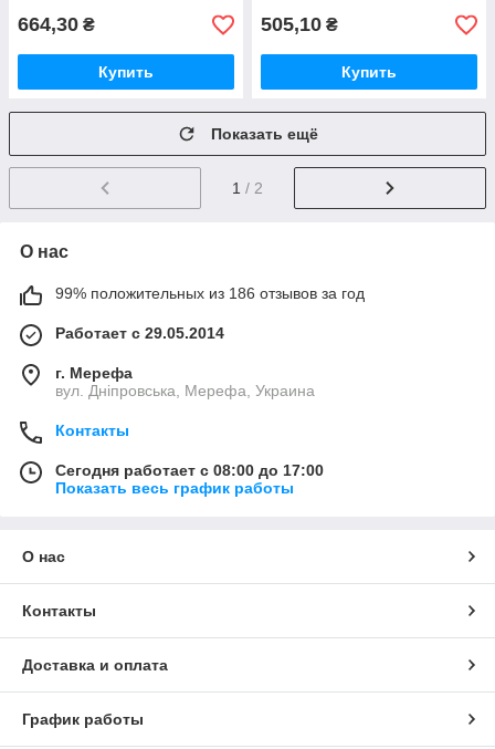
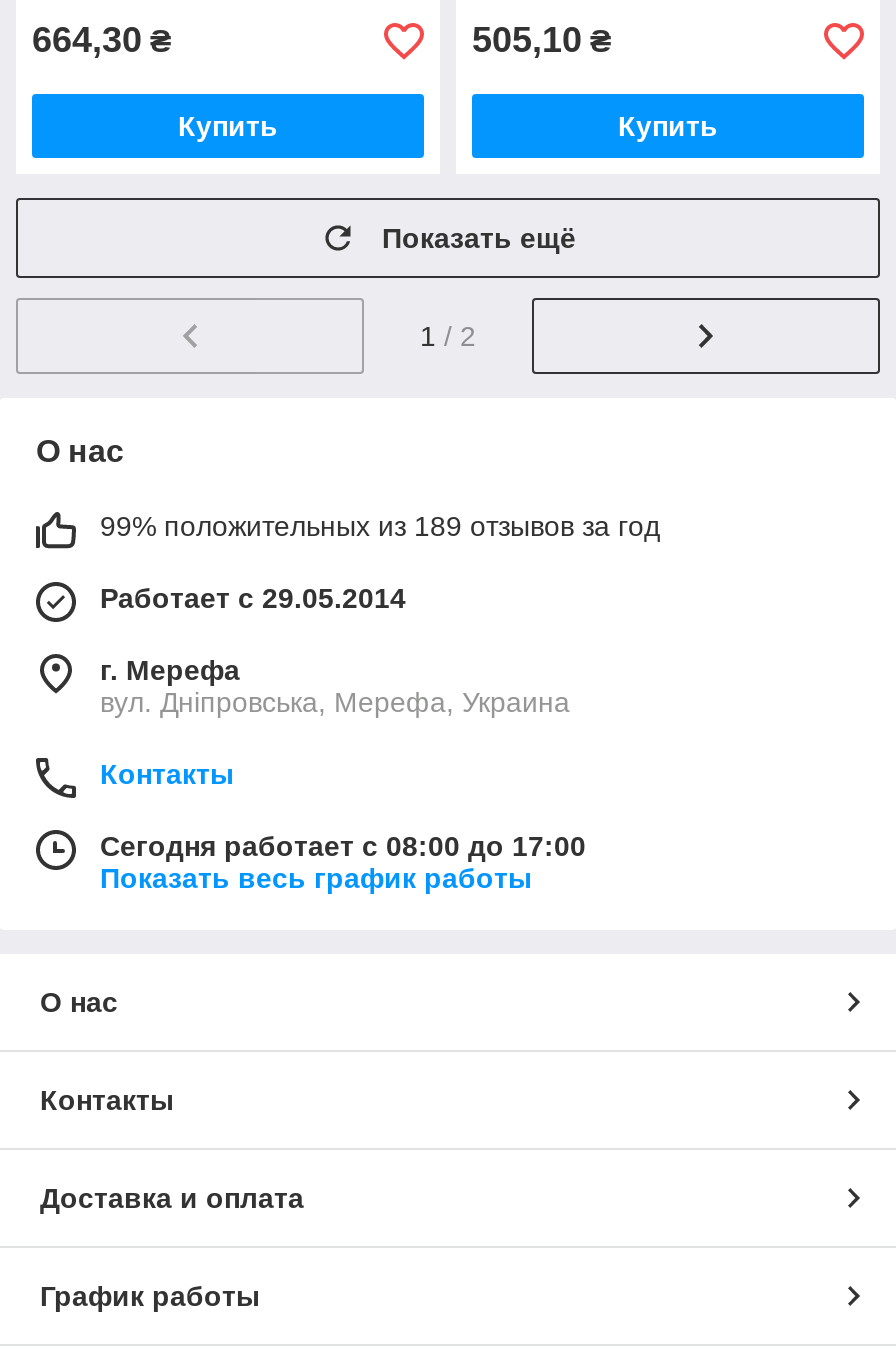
[55,284,365,302] 99% положительных из 186 отзывов за год -> [100,510,660,542] 99% положительных из 189 отзывов за год

